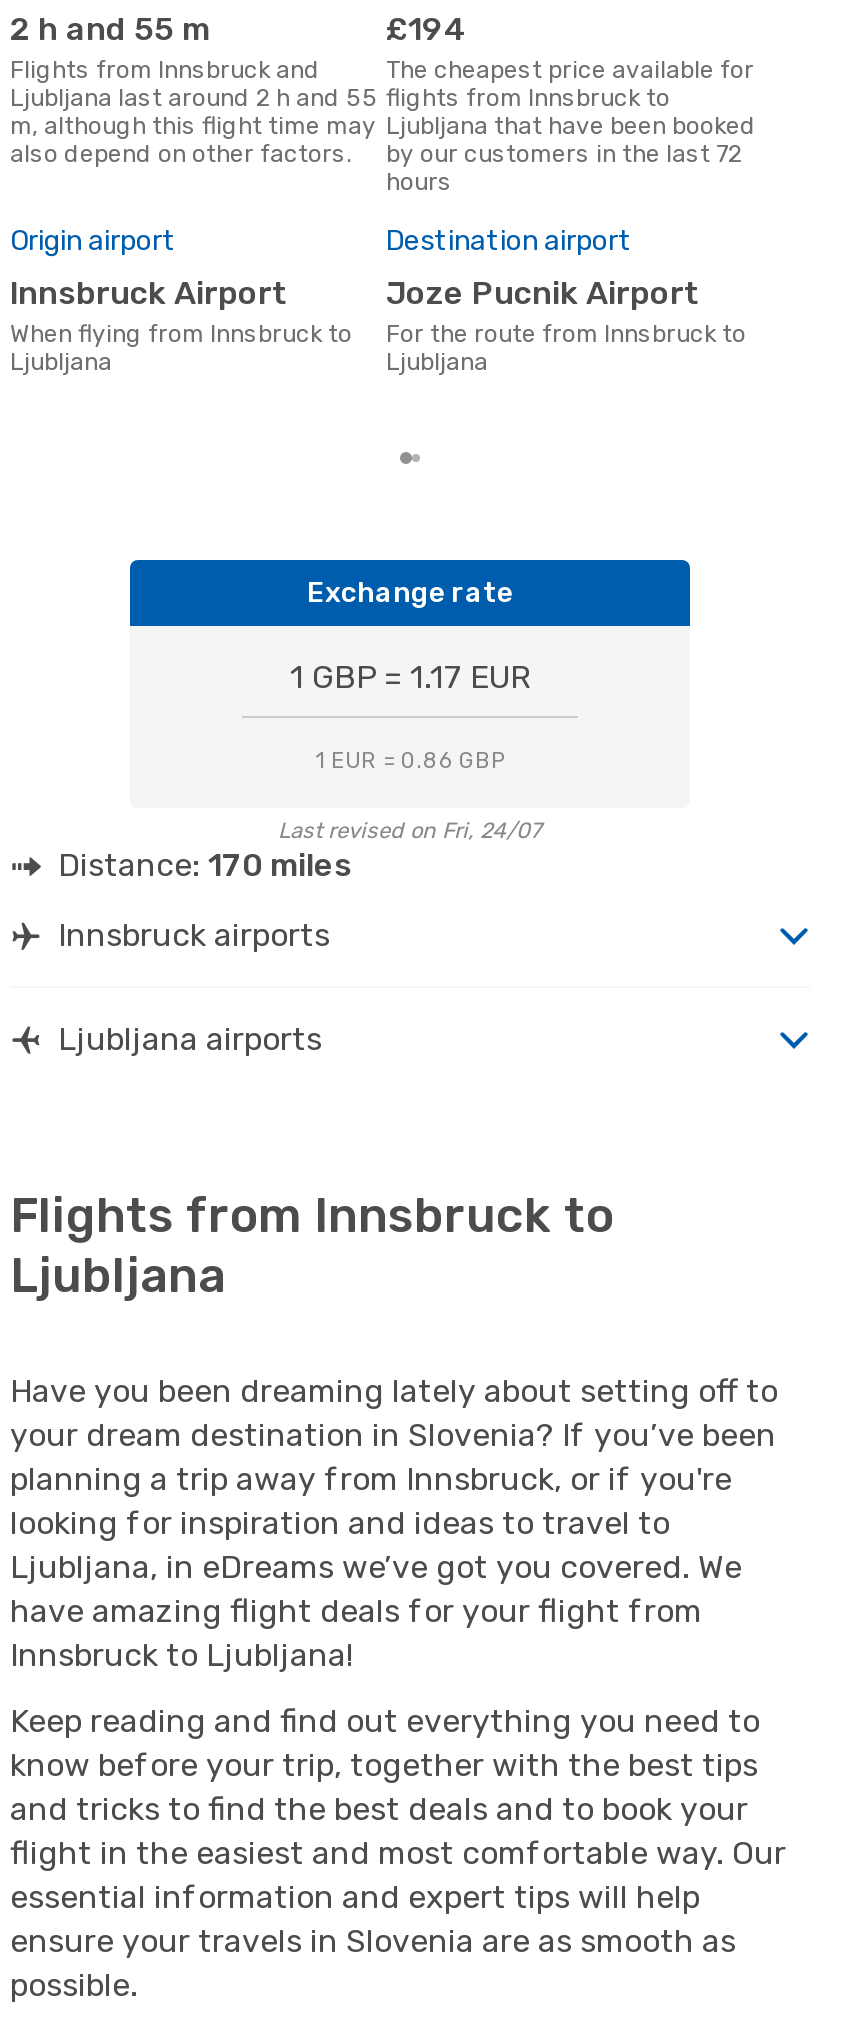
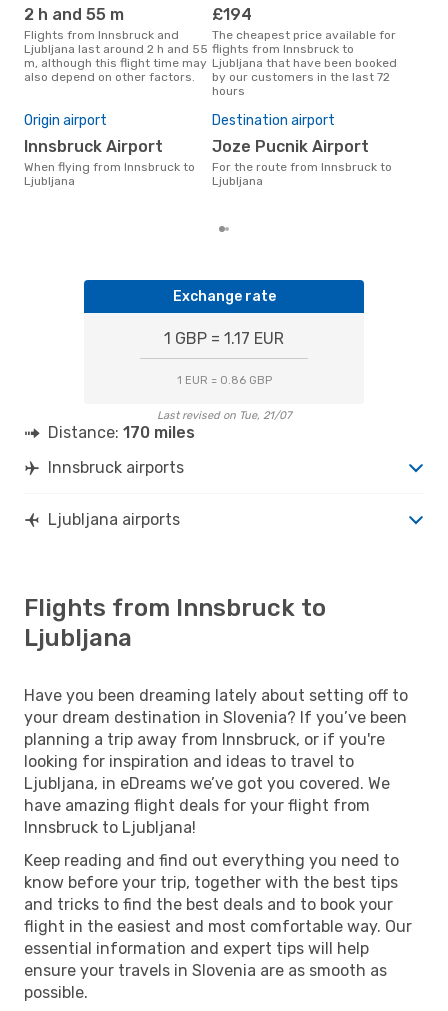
[278,818,542,844] Last revised on Fri, 24/07 -> [156,409,291,422] Last revised on Tue, 21/07

